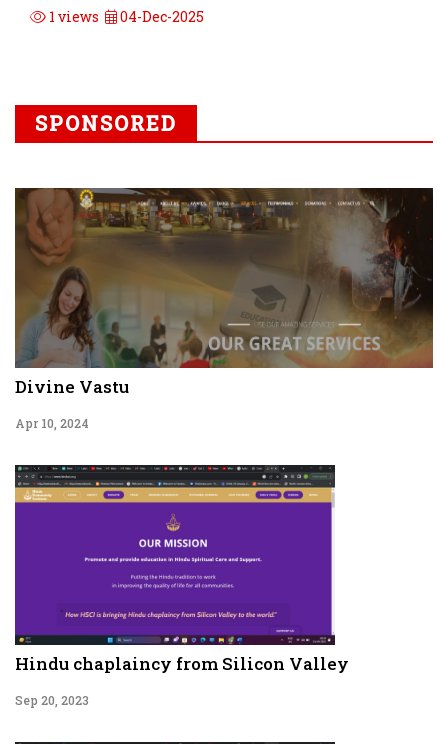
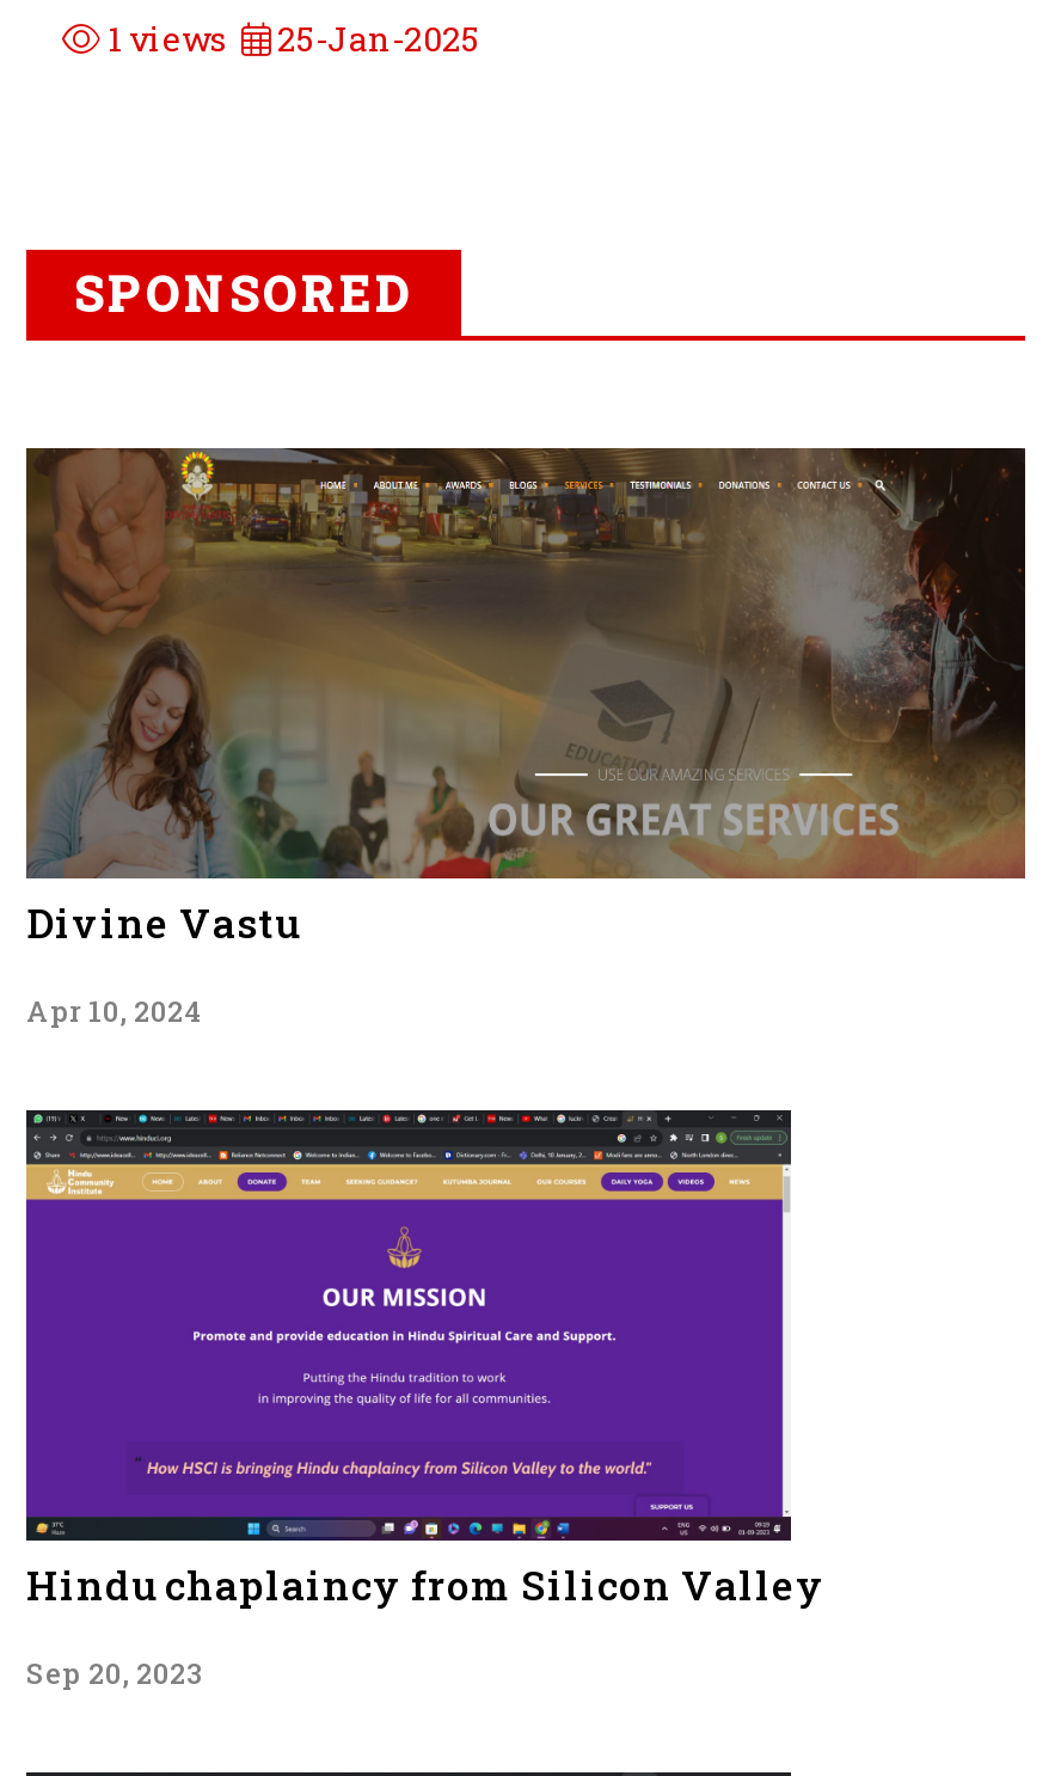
[46,7,204,26] 1 views 04-Dec-2025 -> [100,16,480,61] 1 views 25-Jan-2025

